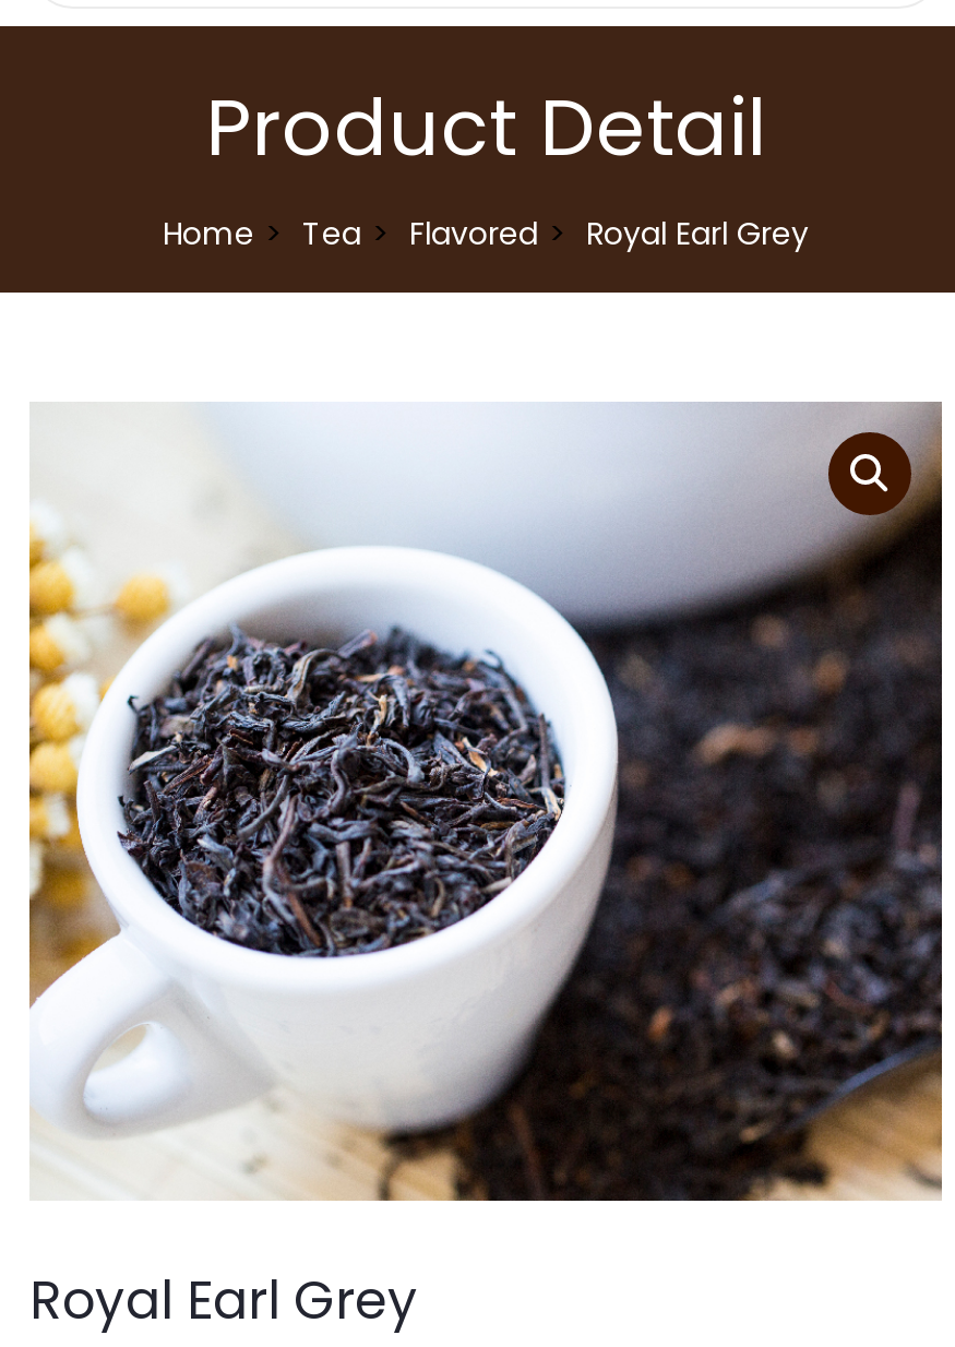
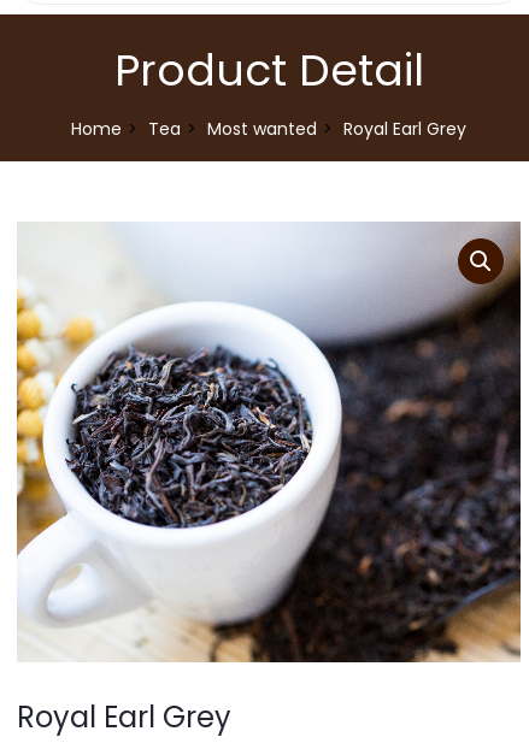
[409,212,538,255] Flavored -> [207,117,317,141] Most wanted

